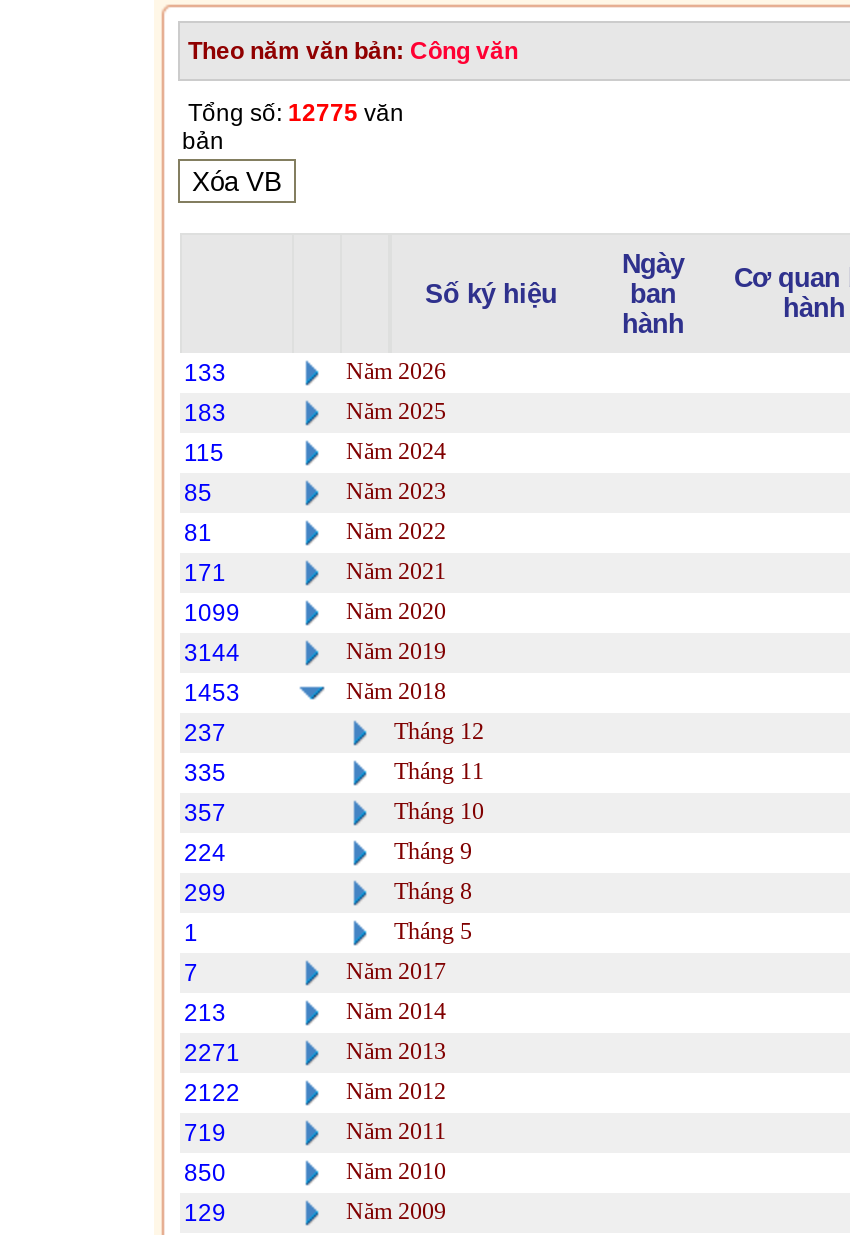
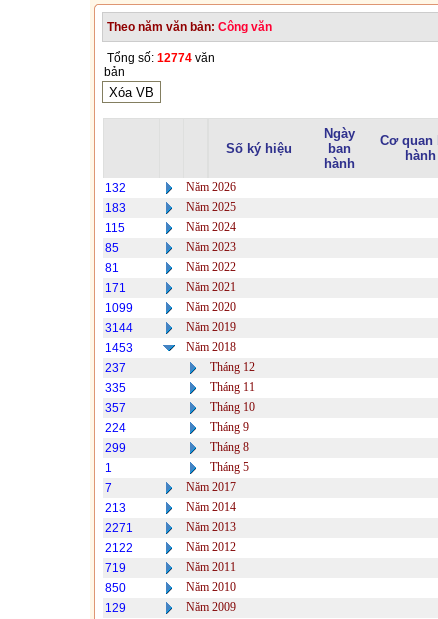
[182,99,404,127] Tổng số: 12775 văn -> [104,51,215,65] Tổng số: 12774 văn
[184,359,226,387] 133 -> [105,181,126,195] 132

